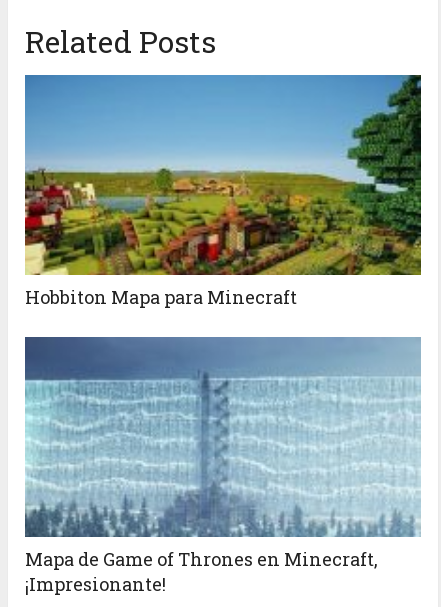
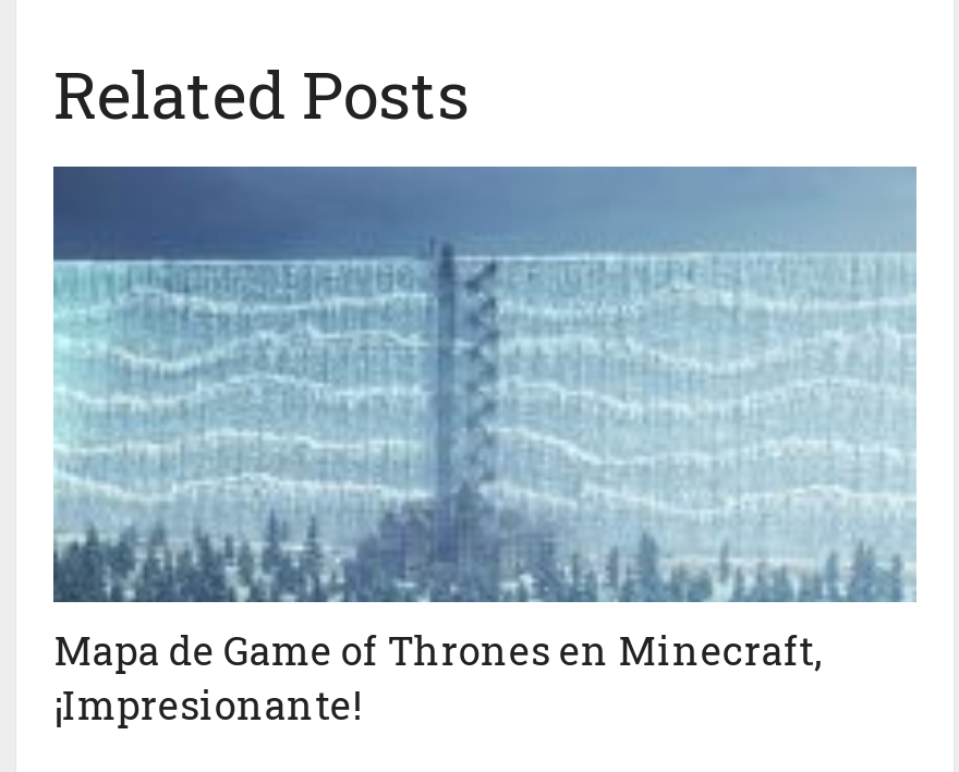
[24,75,422,309] [image] | Hobbiton Mapa para Minecraft -> none

